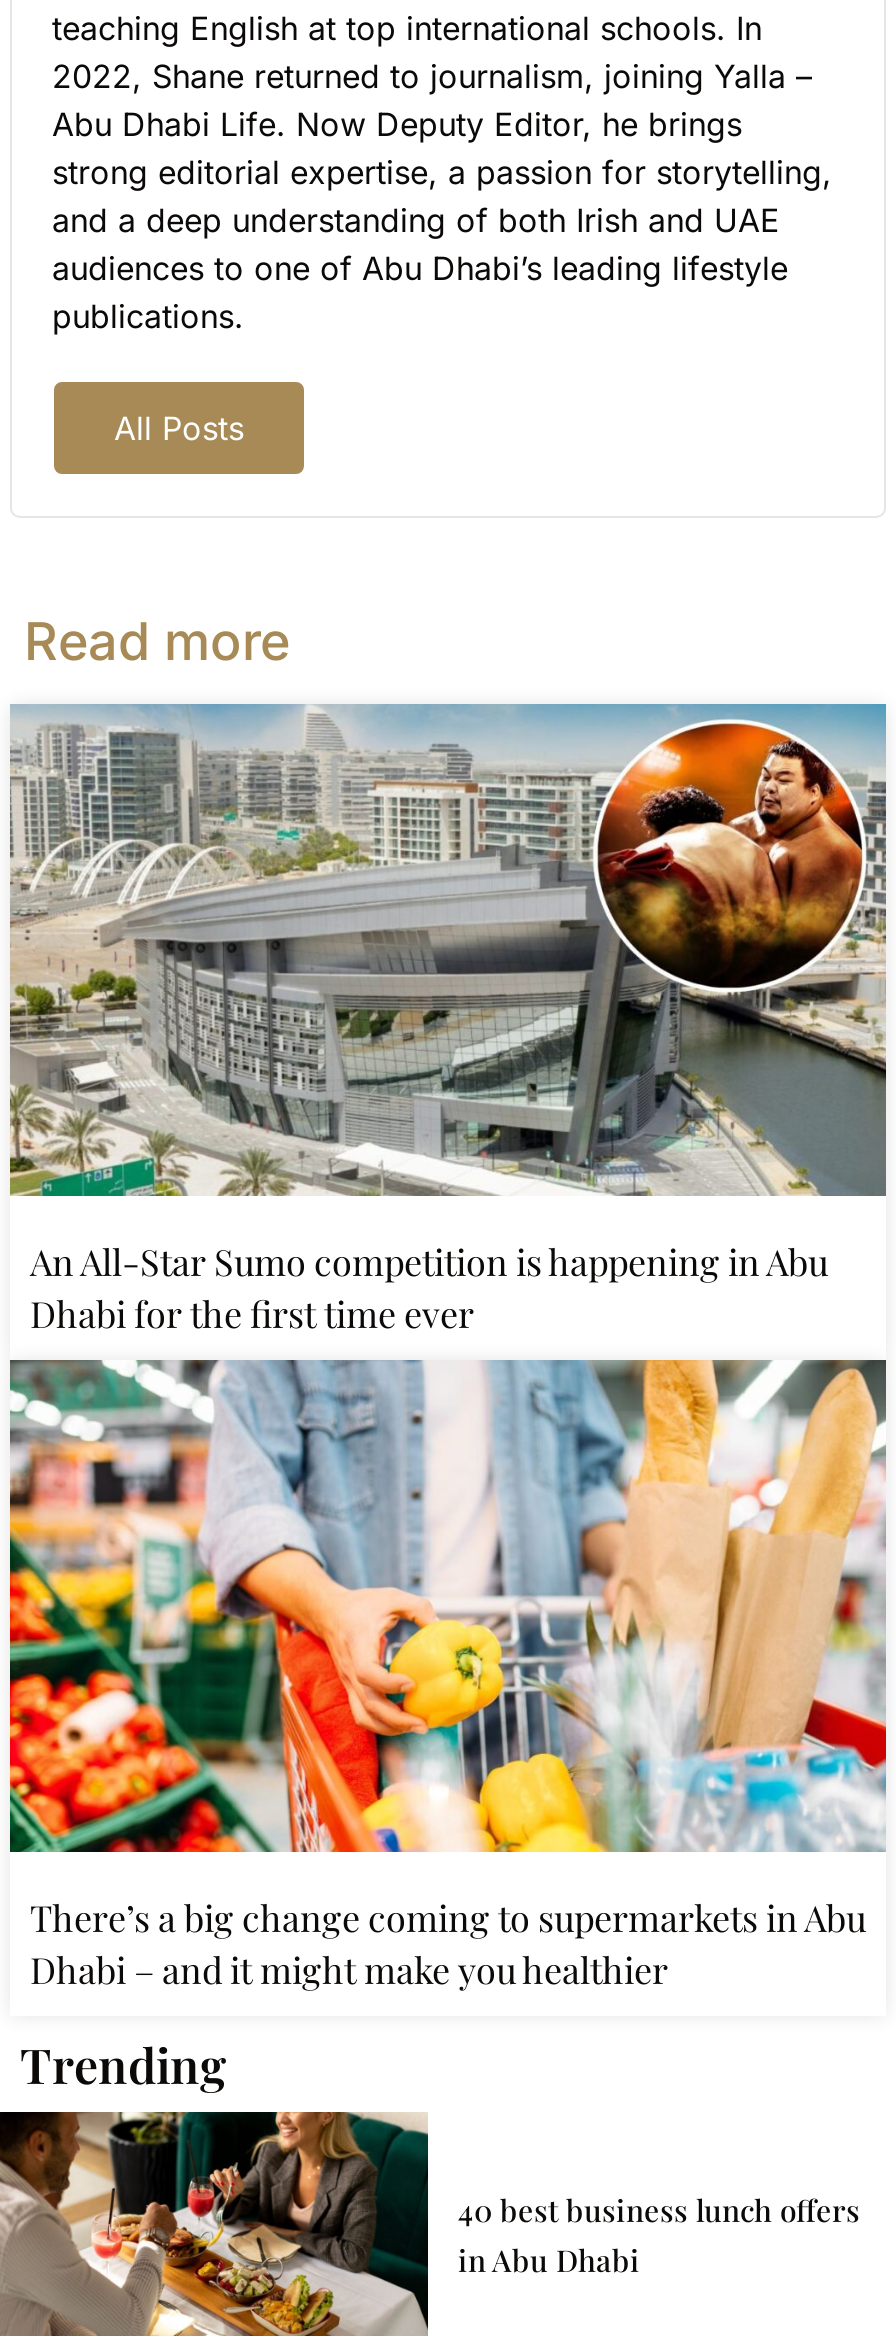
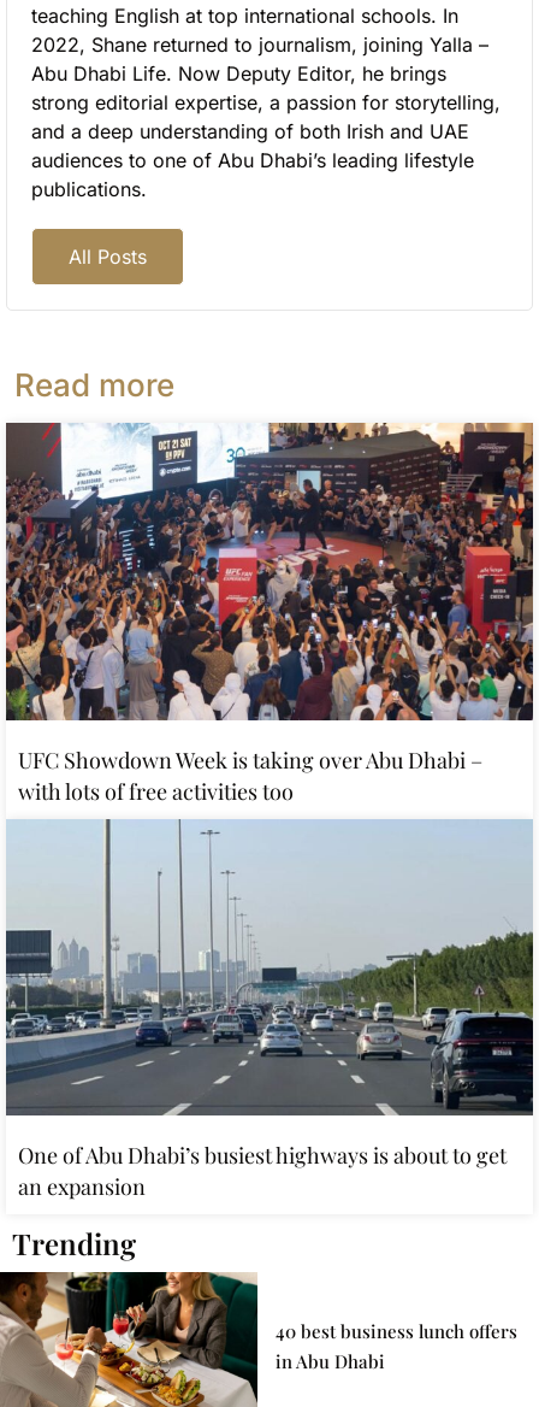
[8,702,888,1338] [image] | An All-Star Sumo competition is happening in Abu | Dhabi for the first time ever -> [5,422,534,806] [image] | UFC Showdown Week is taking over Abu Dhabi – | with lots of free activities too
[8,1358,888,1994] [image] | There’s a big change coming to supermarkets in Abu | Dhabi – and it might make you healthier -> [5,819,534,1202] [image] | One of Abu Dhabi’s busiest highways is about to get | an expansion

